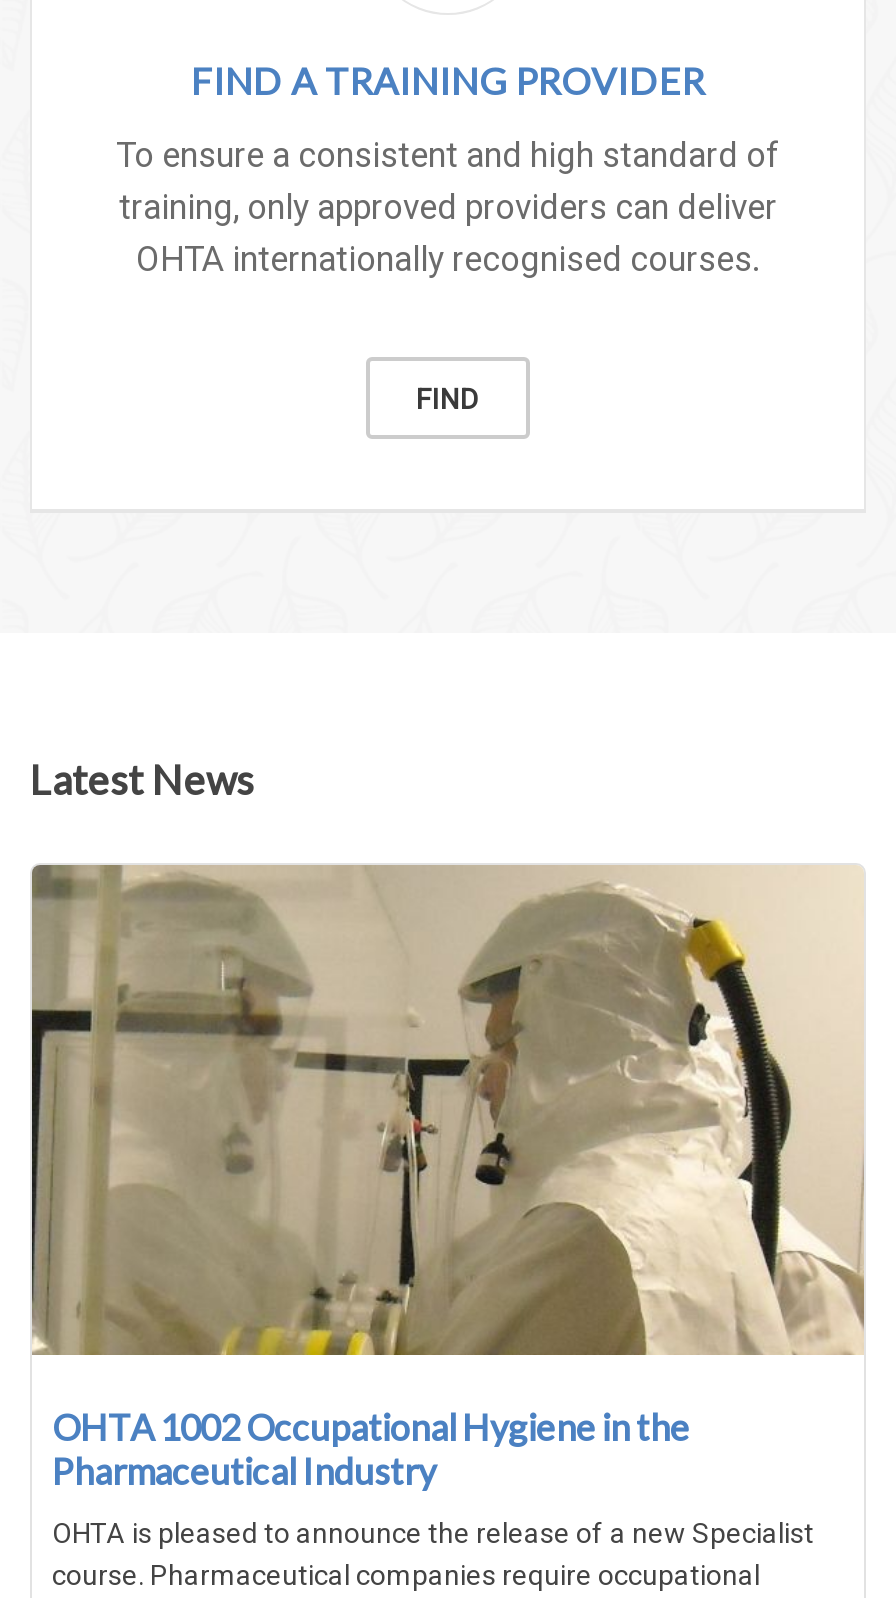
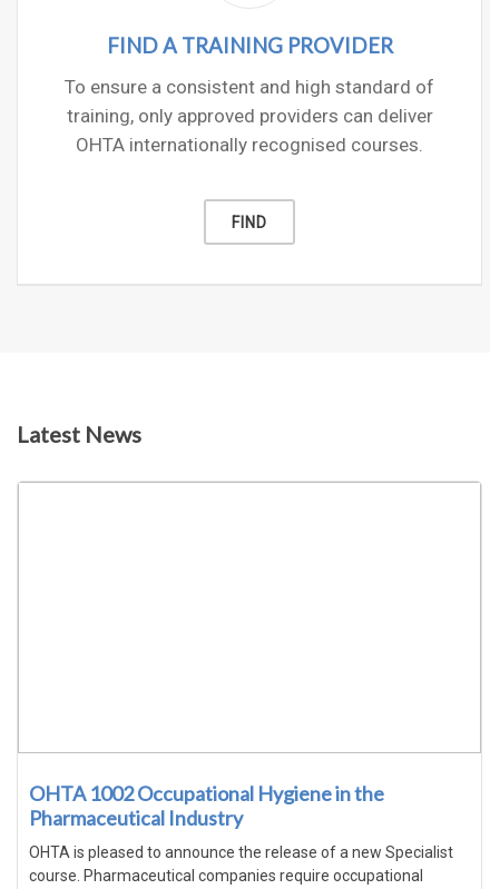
[30,864,866,1358] [image] -> none

